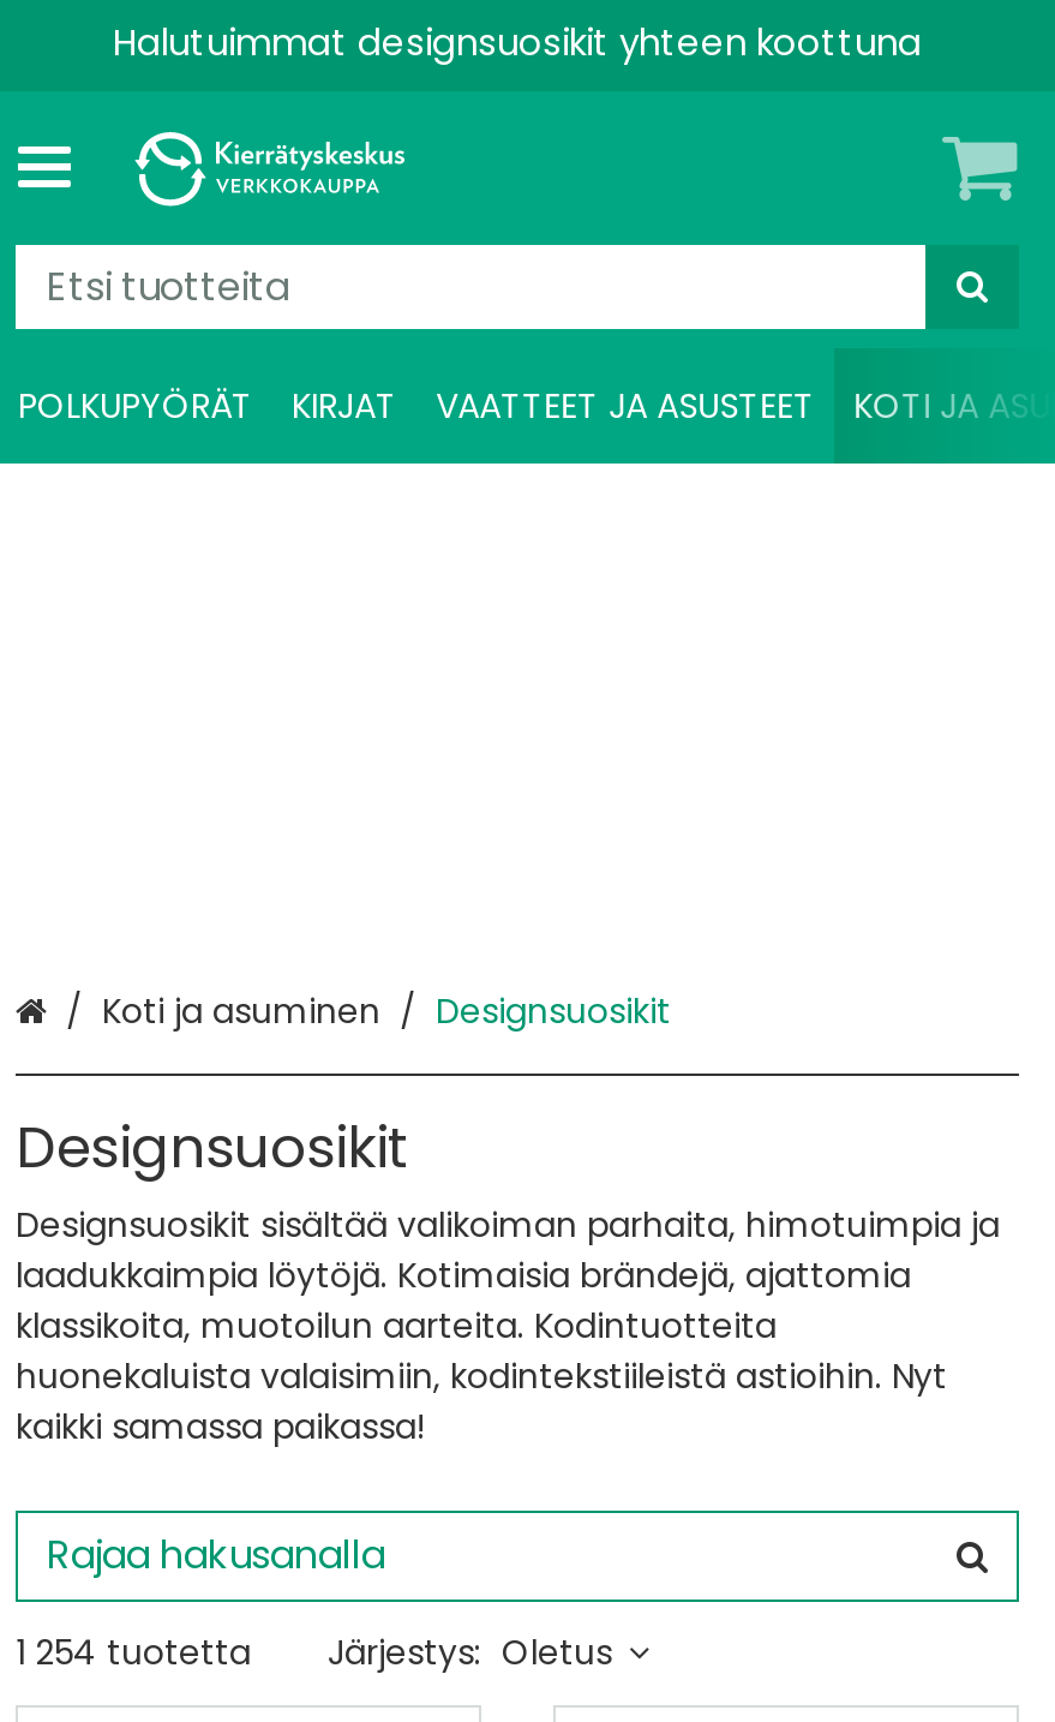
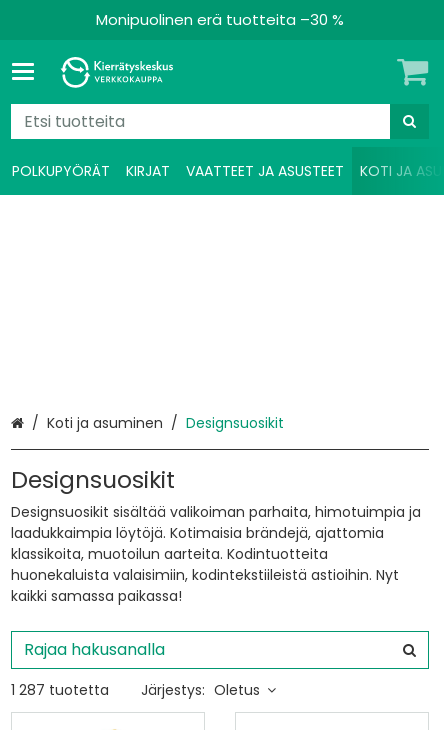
[113,17,922,67] Halutuimmat designsuosikit yhteen koottuna -> [96,9,344,30] Monipuolinen erä tuotteita –30 %
[16,1629,612,1677] 1 254 tuotetta Järjestys: Oletus -> [11,680,259,700] 1 287 tuotetta Järjestys: Oletus

